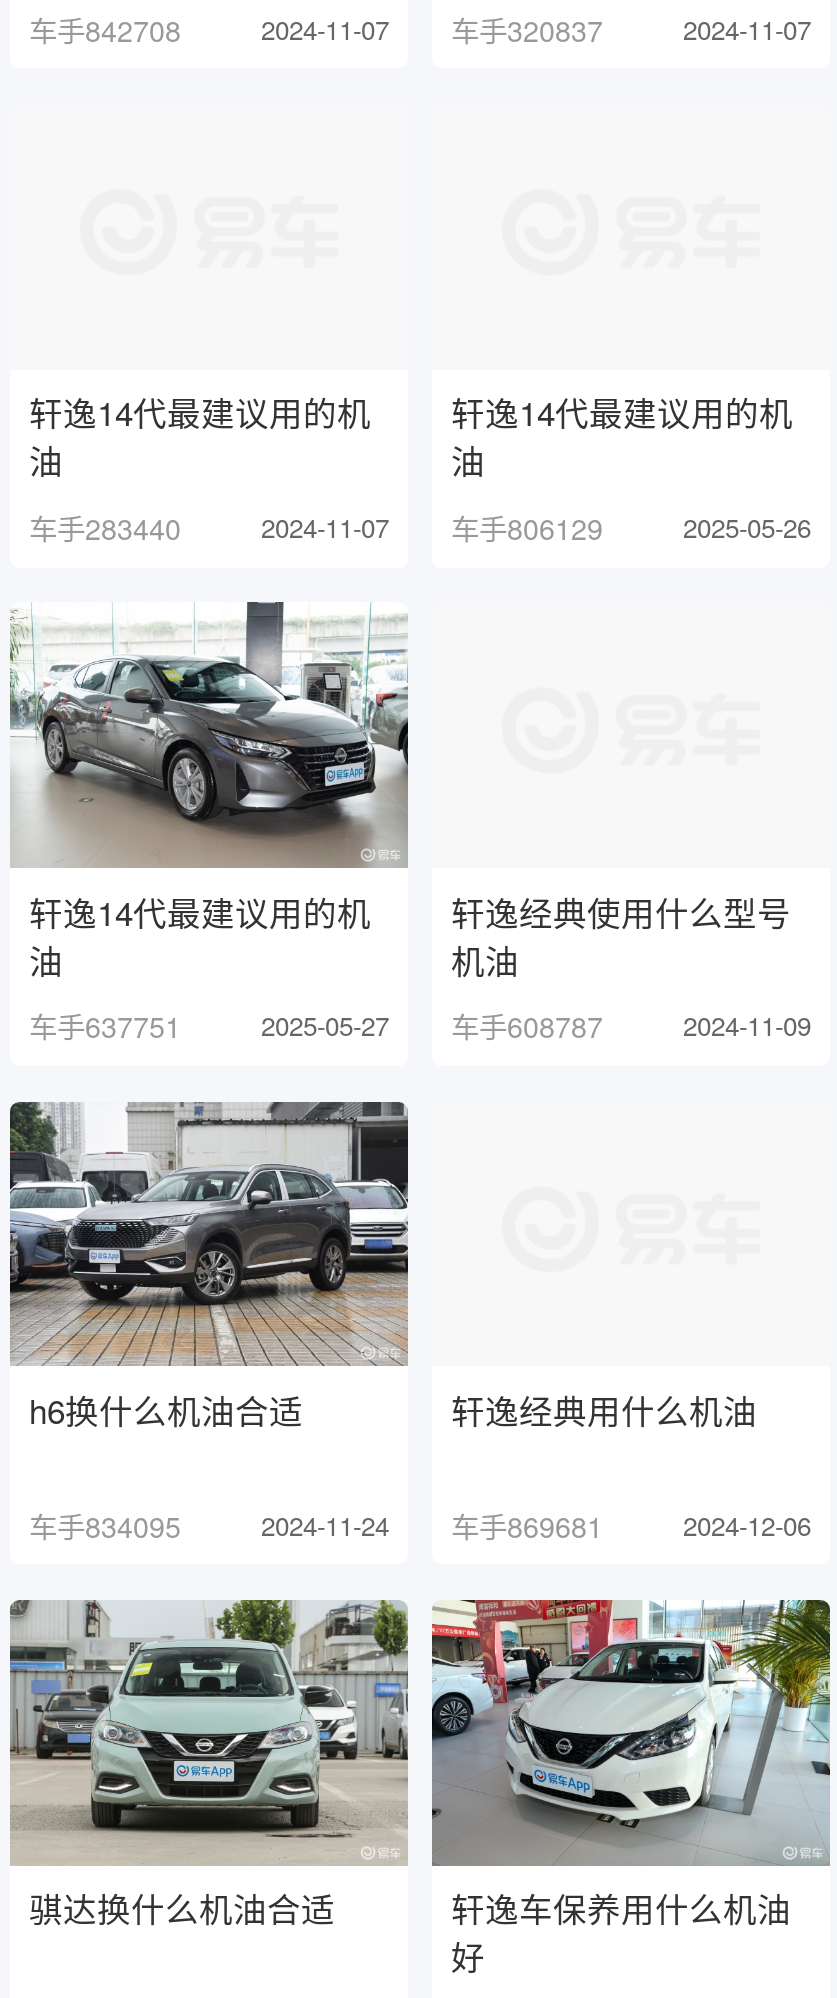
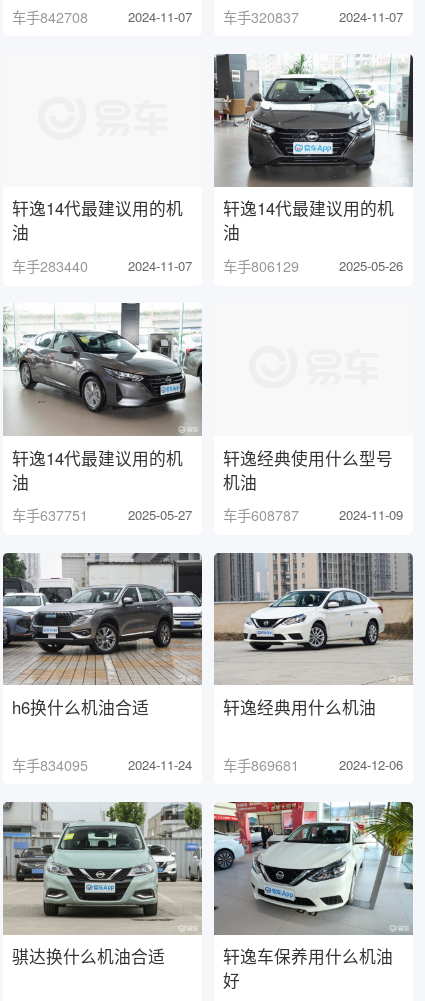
none -> [213,53,414,188] [image]
none -> [213,552,414,685] [image]

